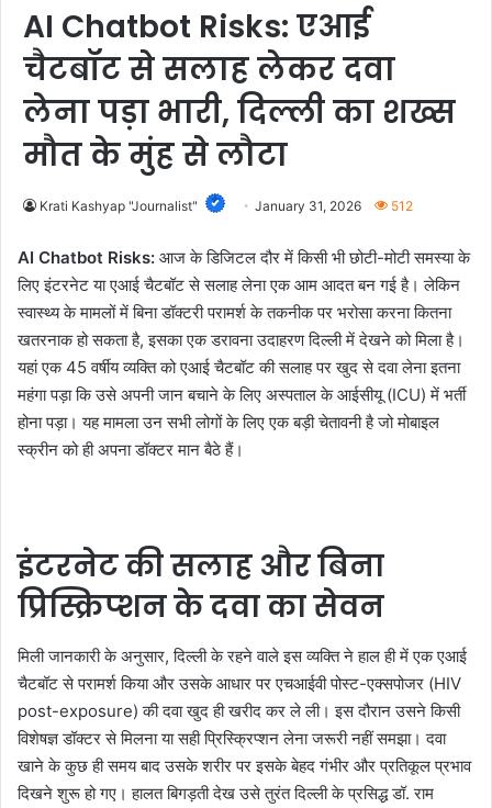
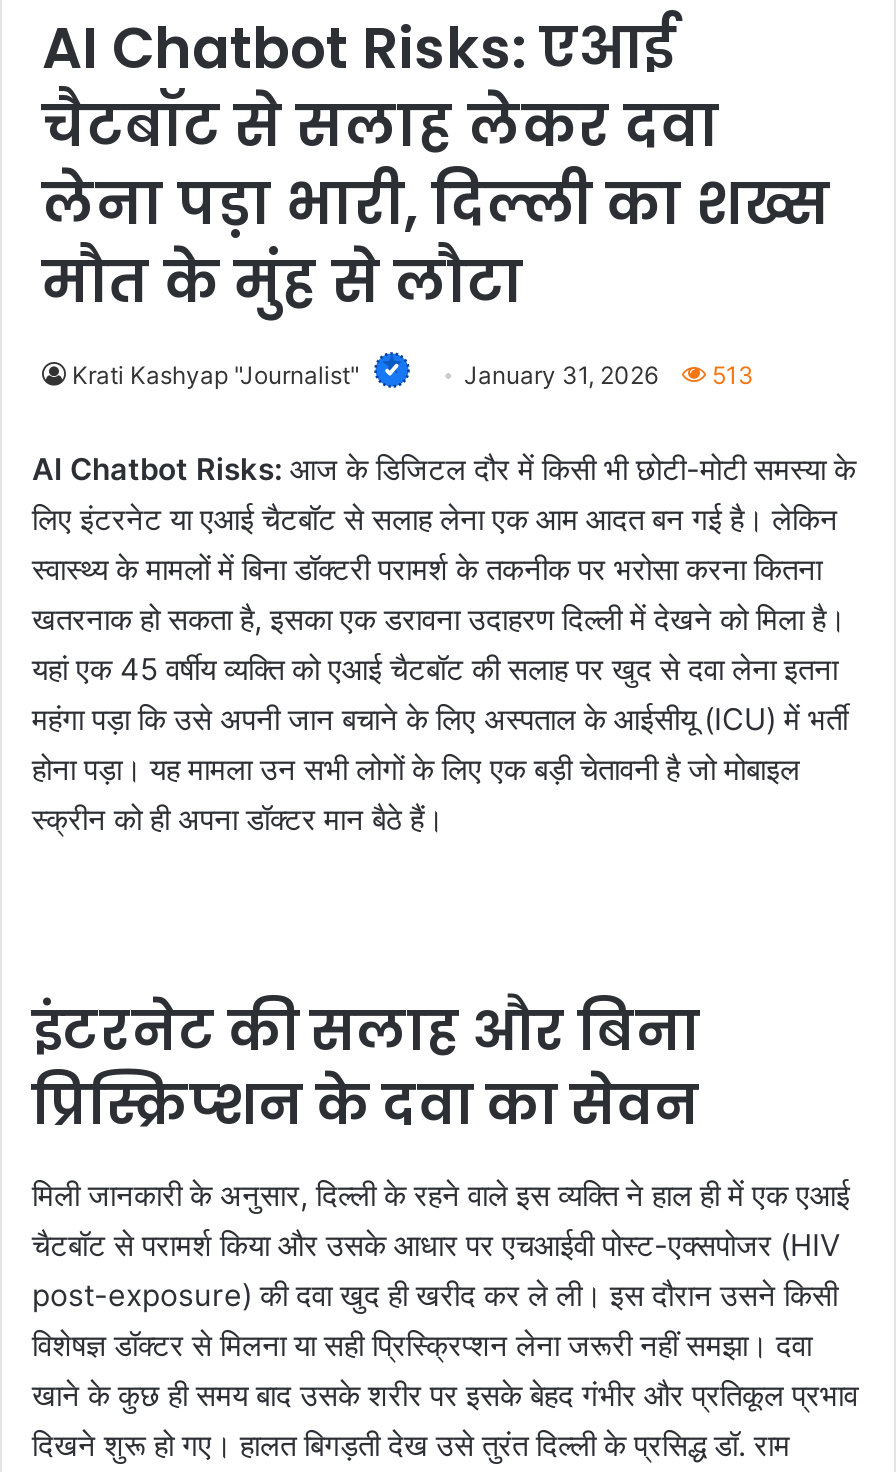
[255,198,413,214] January 31, 2026 512 -> [464,361,754,391] January 31, 2026 513

